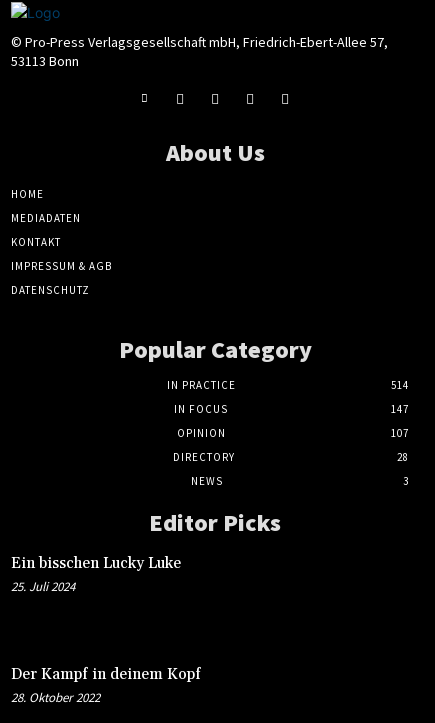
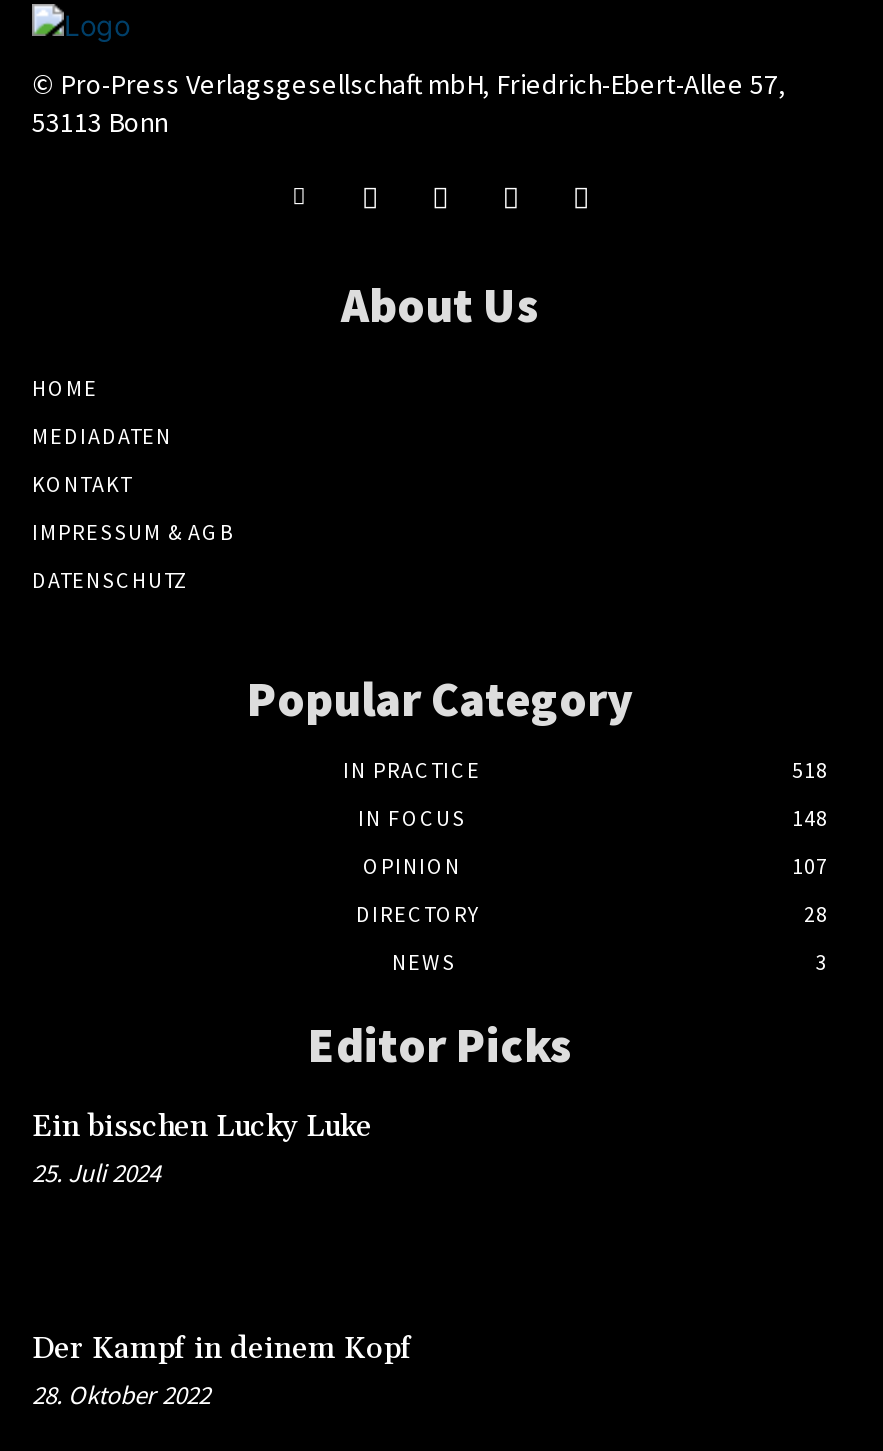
[391,378,409,392] 514 -> [792,756,828,784] 518
[391,402,409,416] 147 -> [792,804,828,832] 148

